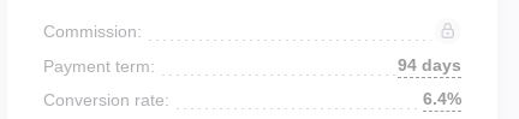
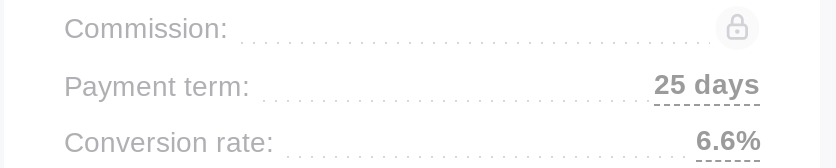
[398,55,461,75] 94 days -> [654,68,760,100] 25 days
[423,89,461,108] 6.4% -> [696,124,760,156] 6.6%

